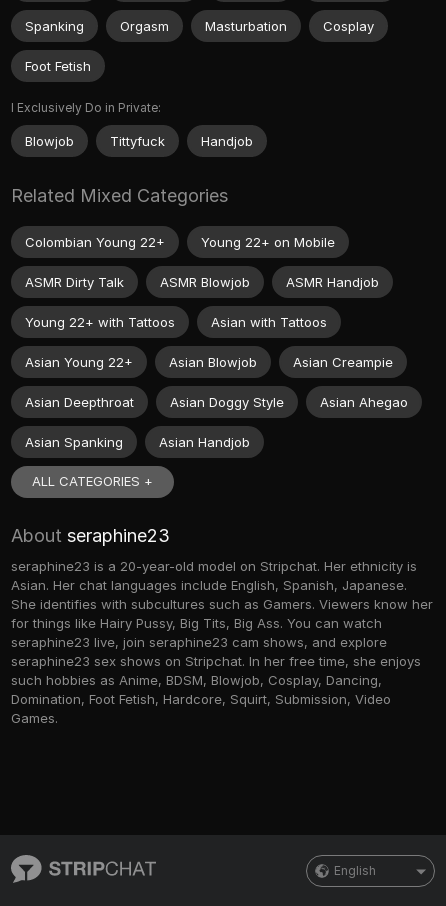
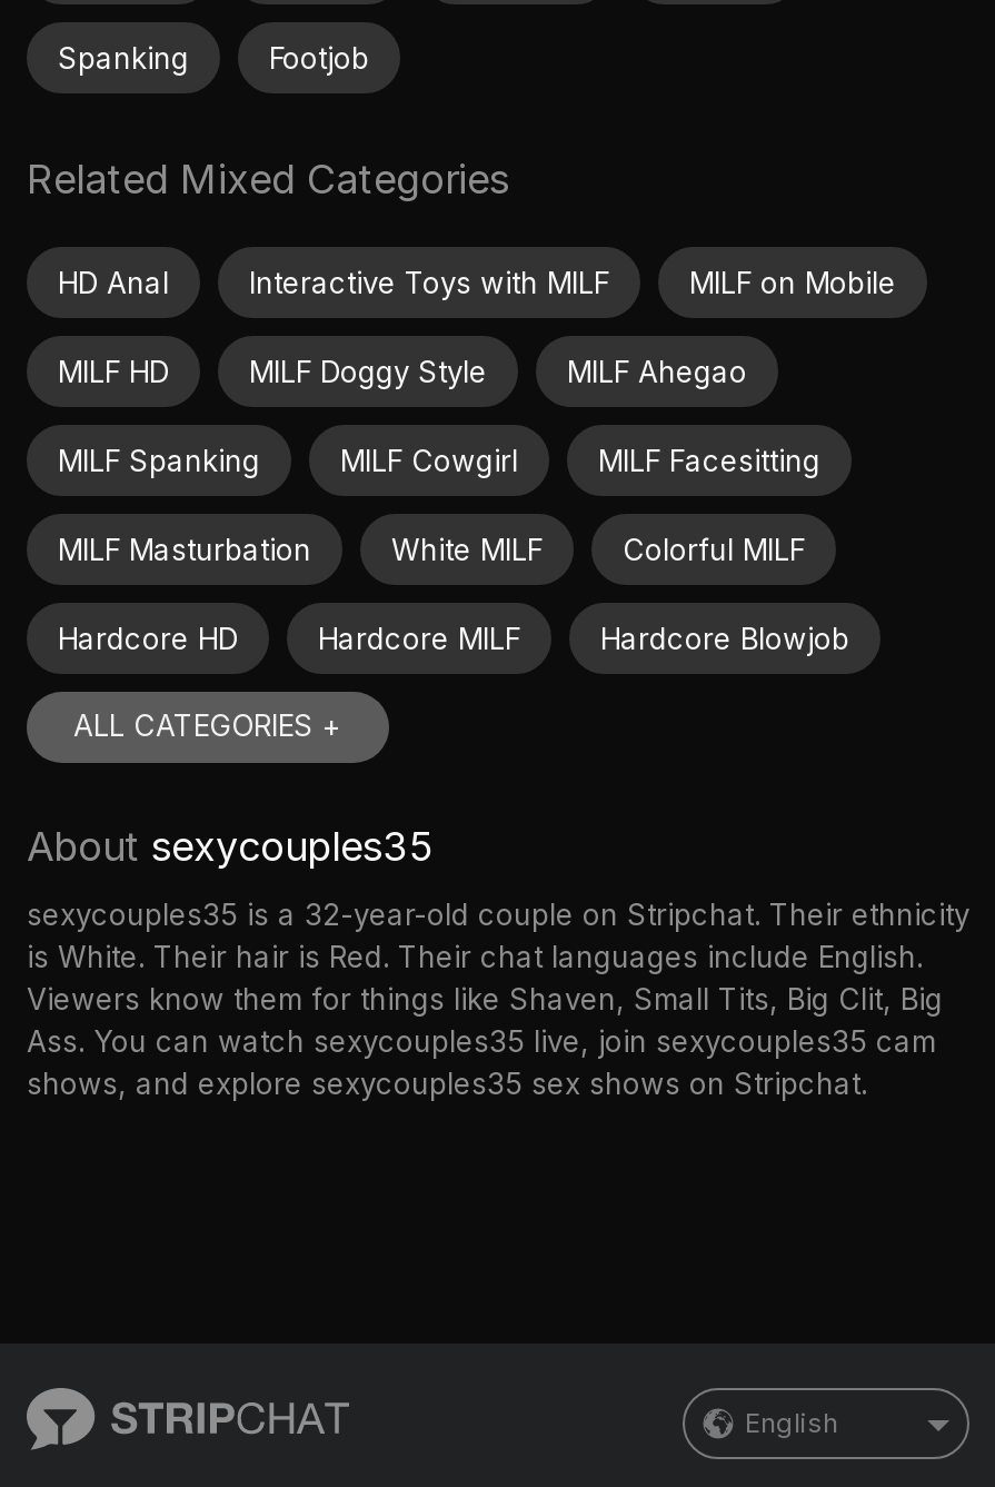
[11,18,374,149] Orgasm | Masturbation | Cosplay | Foot Fetish | I Exclusively Do in Private: | Blowjob | Tittyfuck | Handjob -> [269,40,369,75] Footjob
[25,234,408,450] Colombian Young 22+ | Young 22+ on Mobile | ASMR Dirty Talk | ASMR Blowjob | ASMR Handjob | Young 22+ with Tattoos | Asian with Tattoos | Asian Young 22+ | Asian Blowjob | Asian Creampie | Asian Deepthroat | Asian Doggy Style | Asian Ahegao | Asian Spanking | Asian Handjob -> [58,264,896,656] HD Anal | Interactive Toys with MILF | MILF on Mobile | MILF HD | MILF Doggy Style | MILF Ahegao | MILF Spanking | MILF Cowgirl | MILF Facesitting | MILF Masturbation | White MILF | Colorful MILF | Hardcore HD | Hardcore MILF | Hardcore Blowjob
[11,525,170,546] About seraphine23 -> [27,824,434,870] About sexycouples35
[11,558,433,726] seraphine23 is a 20-year-old model on Stripchat. Her ethnicity is | Asian. Her chat languages include English, Spanish, Japanese. | She identifies with subcultures such as Gamers. Viewers know her | for things like Hairy Pussy, Big Tits, Big Ass. You can watch | seraphine23 live, join seraphine23 cam shows, and explore | seraphine23 sex shows on Stripchat. In her free time, she enjoys | such hobbies as Anime, BDSM, Blowjob, Cosplay, Dancing, | Domination, Foot Fetish, Hardcore, Squirt, Submission, Video | Games. -> [27,897,969,1102] sexycouples35 is a 32-year-old couple on Stripchat. Their ethnicity | is White. Their hair is Red. Their chat languages include English. | Viewers know them for things like Shaven, Small Tits, Big Clit, Big | Ass. You can watch sexycouples35 live, join sexycouples35 cam | shows, and explore sexycouples35 sex shows on Stripchat.

